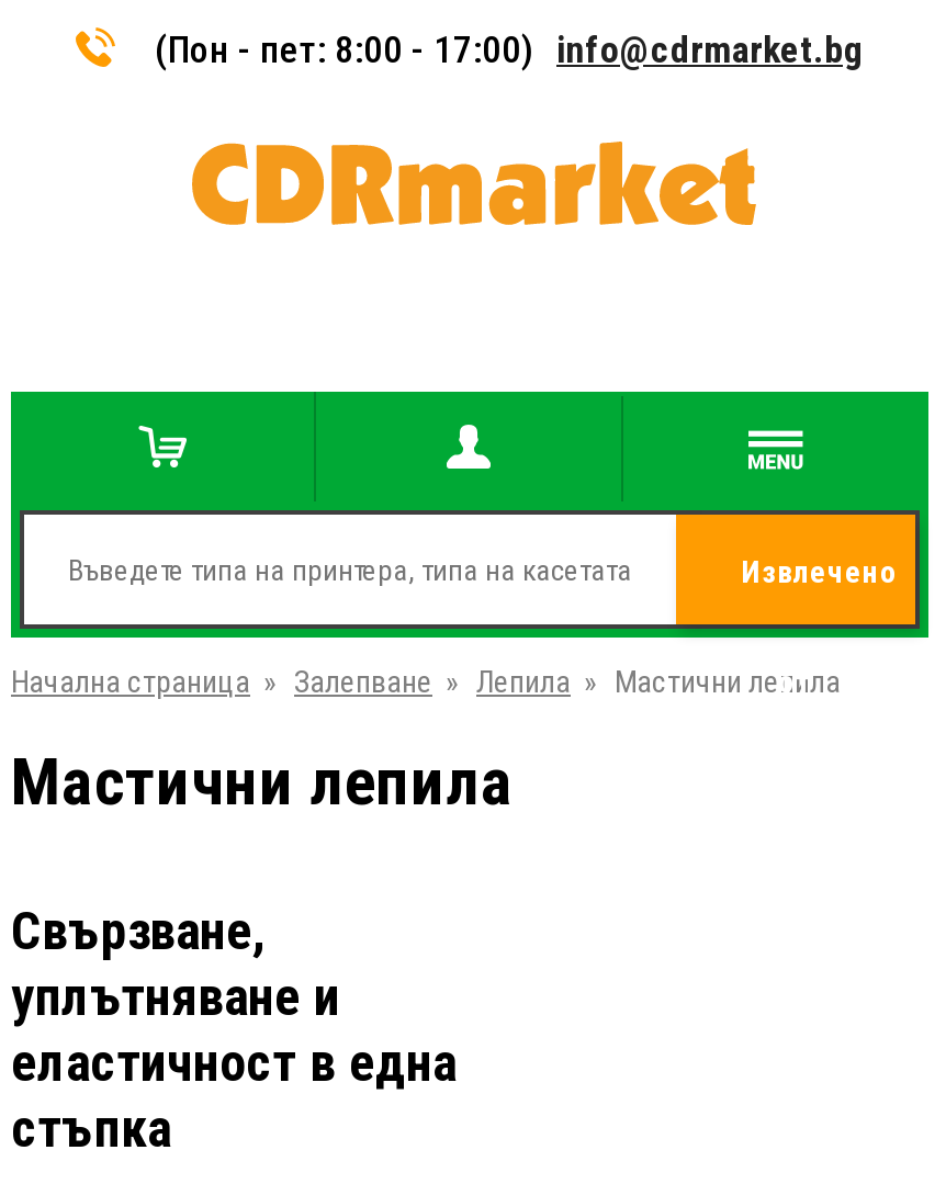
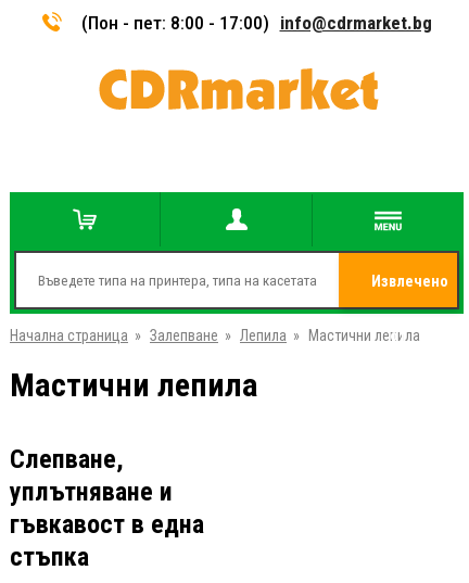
[11,901,268,962] Свързване, -> [10,444,124,474] Слепване,
[11,1032,457,1094] еластичност в една -> [10,509,204,539] гъвкавост в една

